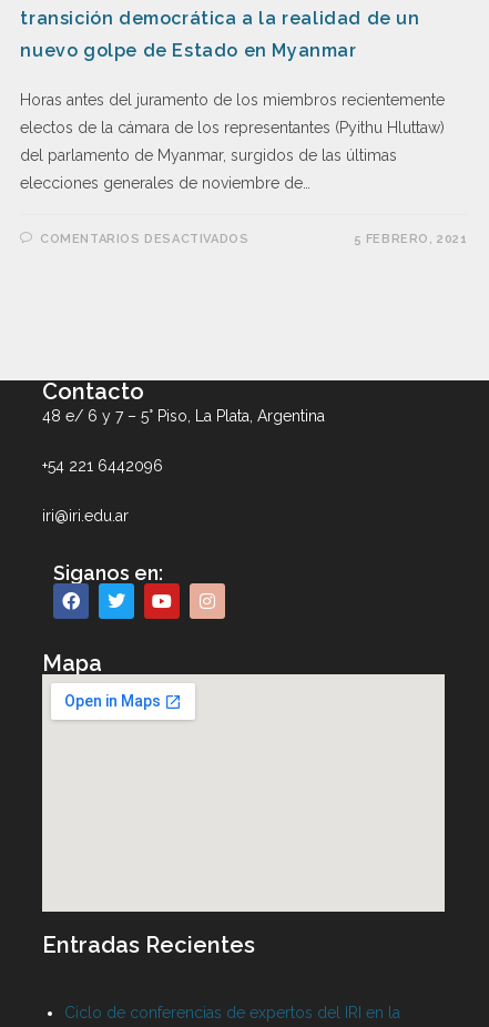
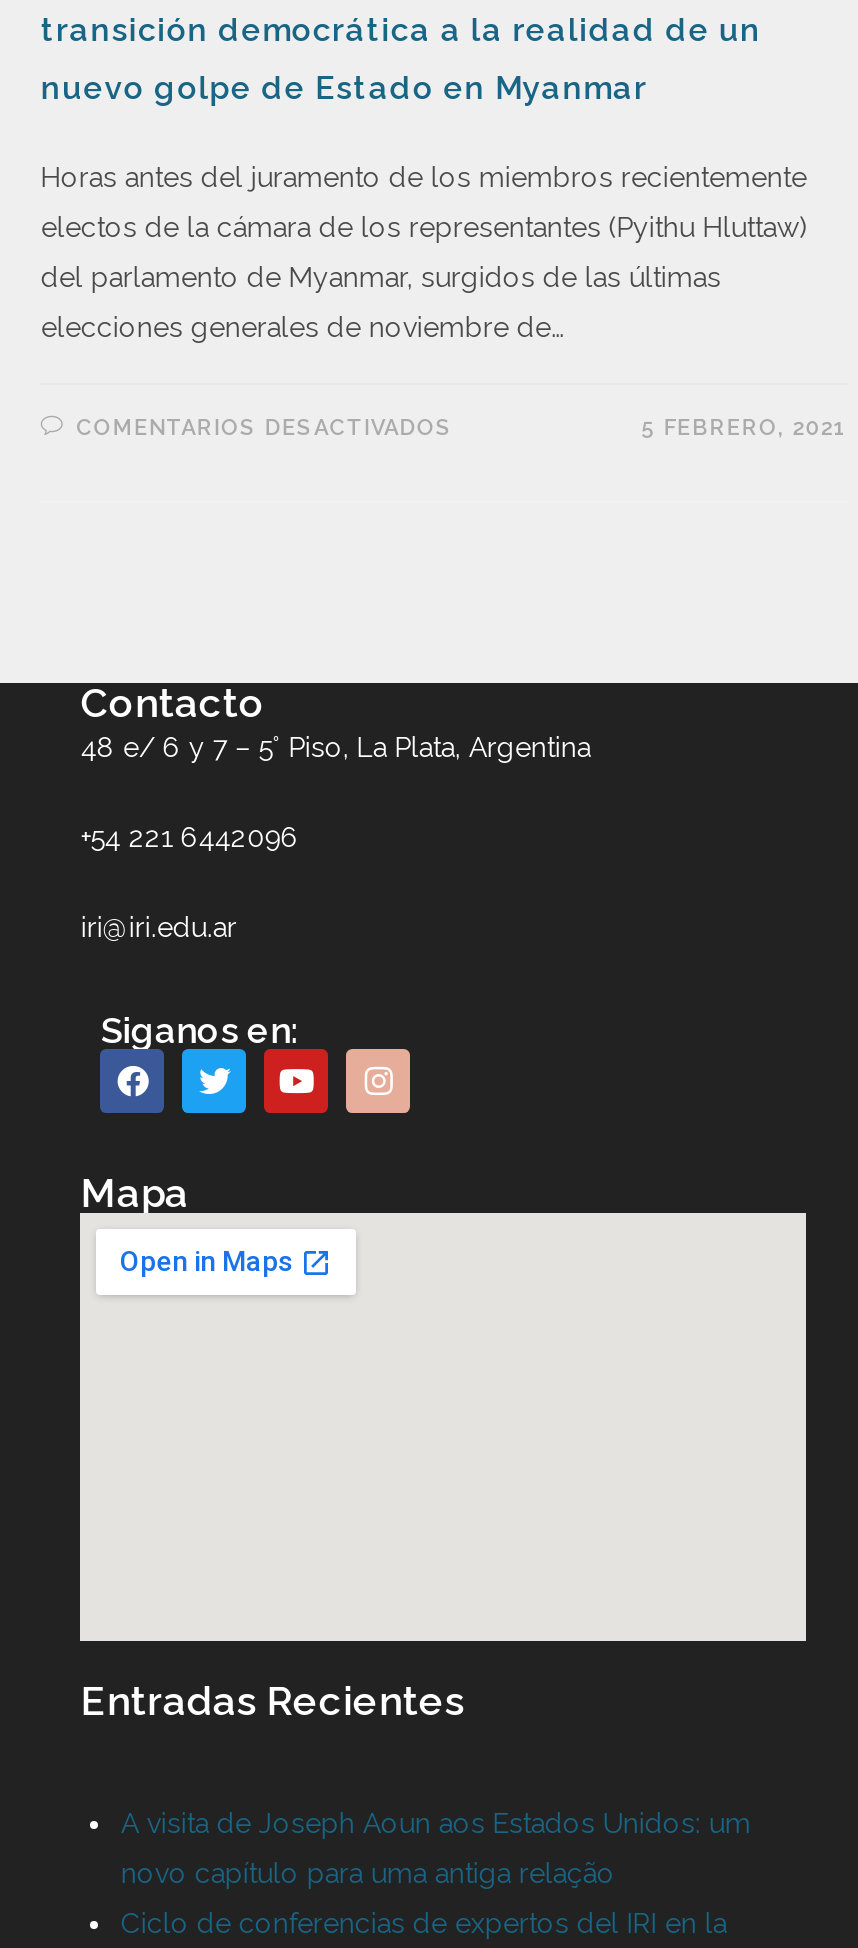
none -> [121,1807,751,1889] A visita de Joseph Aoun aos Estados Unidos: um | novo capítulo para uma antiga relação

